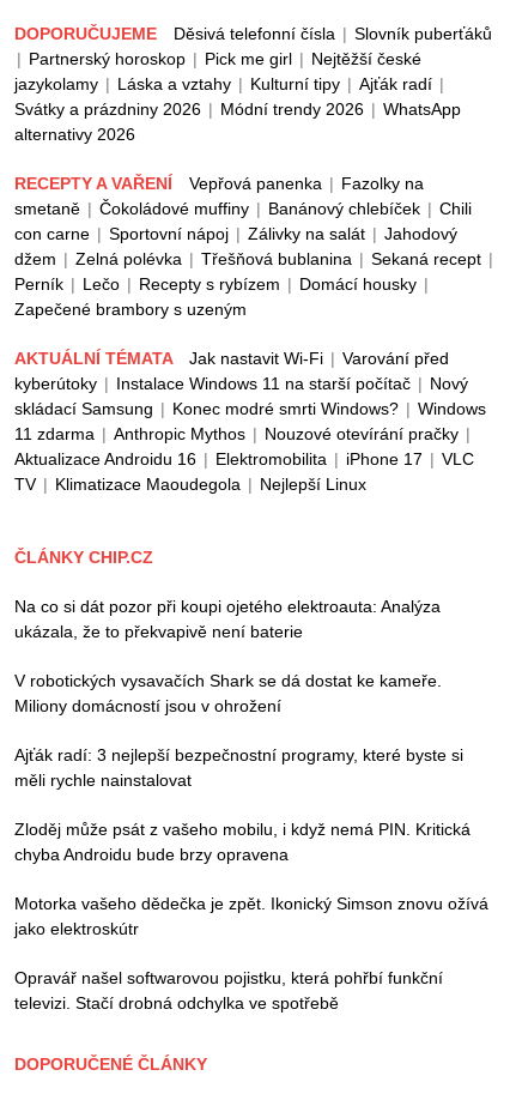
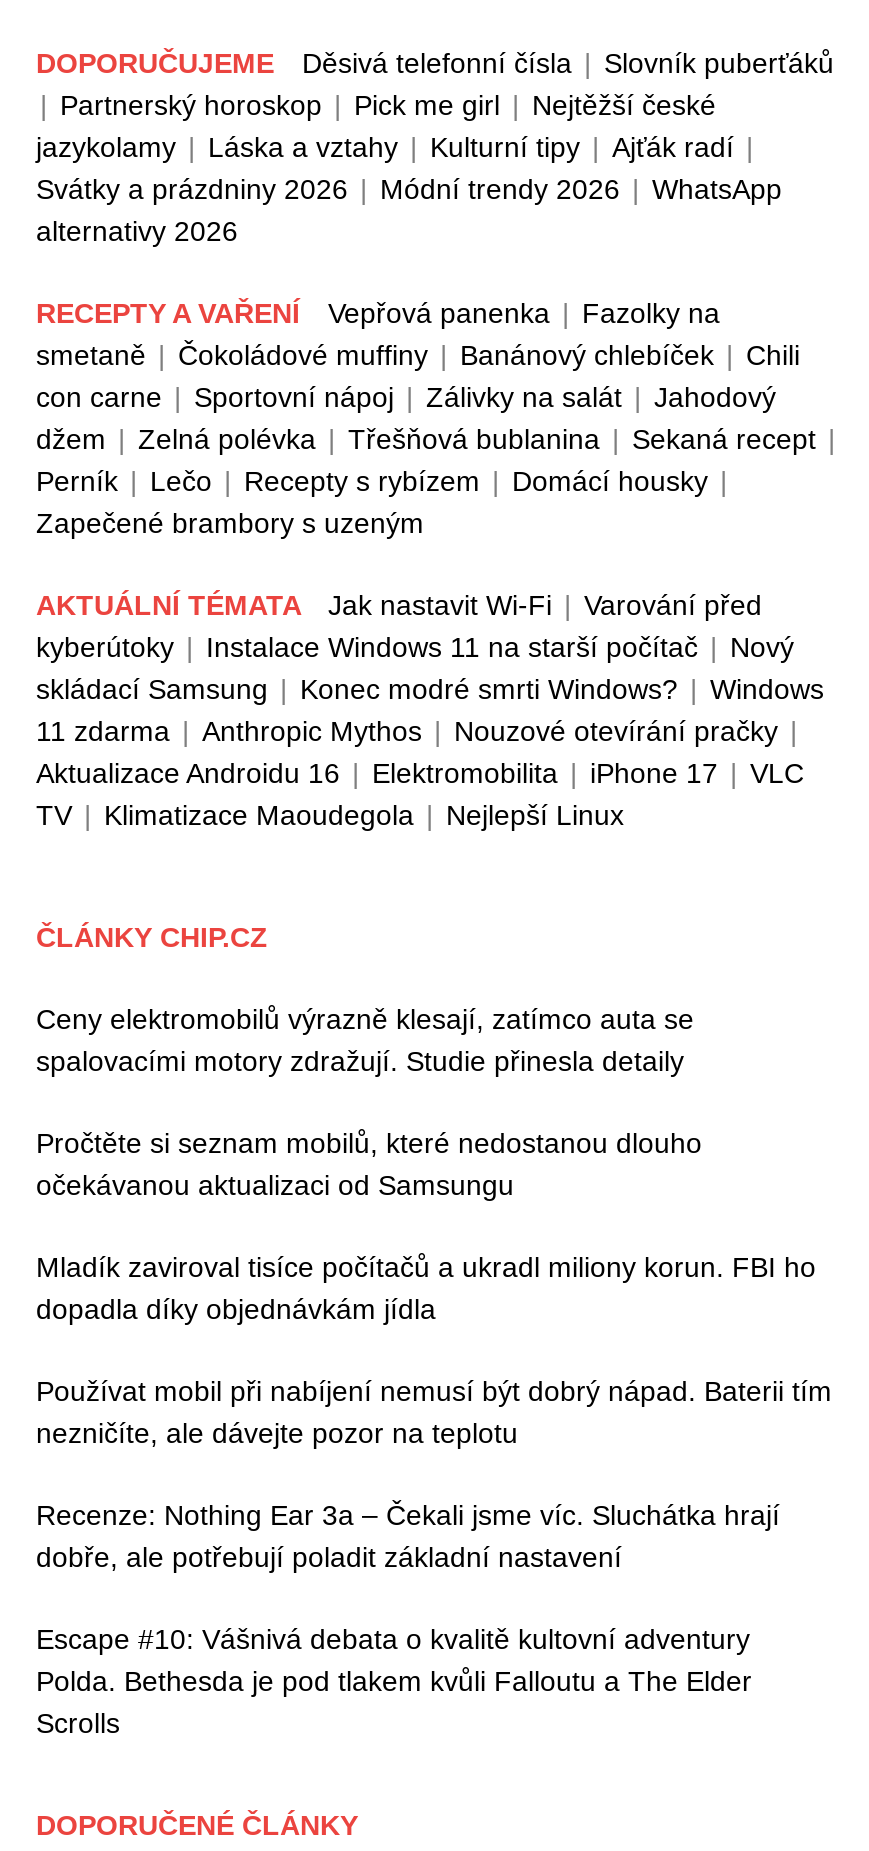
[14,597,441,642] Na co si dát pozor při koupi ojetého elektroauta: Analýza | ukázala, že to překvapivě není baterie -> [36,1004,694,1078] Ceny elektromobilů výrazně klesají, zatímco auta se | spalovacími motory zdražují. Studie přinesla detaily
[14,672,442,716] V robotických vysavačích Shark se dá dostat ke kameře. | Miliony domácností jsou v ohrožení -> [36,1128,702,1202] Pročtěte si seznam mobilů, které nedostanou dlouho | očekávanou aktualizaci od Samsungu
[14,746,463,790] Ajťák radí: 3 nejlepší bezpečnostní programy, které byste si | měli rychle nainstalovat -> [36,1252,816,1326] Mladík zaviroval tisíce počítačů a ukradl miliony korun. FBI ho | dopadla díky objednávkám jídla
[14,820,471,865] Zloděj může psát z vašeho mobilu, i když nemá PIN. Kritická | chyba Androidu bude brzy opravena -> [36,1376,832,1450] Používat mobil při nabíjení nemusí být dobrý nápad. Baterii tím | nezničíte, ale dávejte pozor na teplotu
[14,894,488,939] Motorka vašeho dědečka je zpět. Ikonický Simson znovu ožívá | jako elektroskútr -> [36,1500,780,1574] Recenze: Nothing Ear 3a – Čekali jsme víc. Sluchátka hrají | dobře, ale potřebují poladit základní nastavení
[14,969,443,1013] Opravář našel softwarovou pojistku, která pohřbí funkční | televizi. Stačí drobná odchylka ve spotřebě -> [36,1624,752,1740] Escape #10: Vášnivá debata o kvalitě kultovní adventury | Polda. Bethesda je pod tlakem kvůli Falloutu a The Elder | Scrolls

